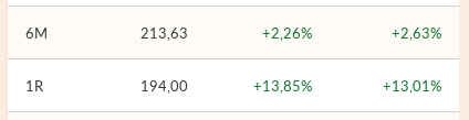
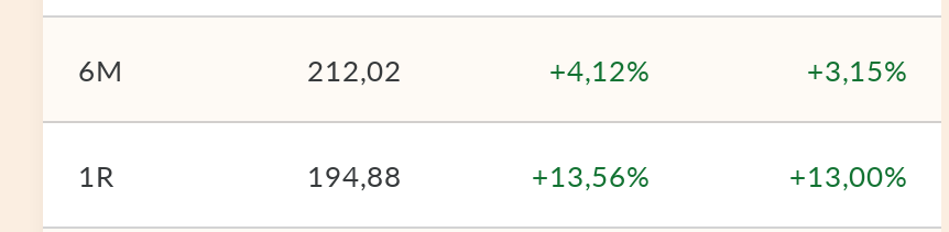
[140,24,188,41] 213,63 -> [307,52,402,87] 212,02
[262,24,312,41] +2,26% -> [549,52,648,87] +4,12%
[392,24,441,41] +2,63% -> [807,52,906,87] +3,15%
[140,77,188,94] 194,00 -> [307,157,402,193] 194,88
[253,77,312,94] +13,85% -> [532,157,648,193] +13,56%
[383,77,441,94] +13,01% -> [789,157,906,193] +13,00%

